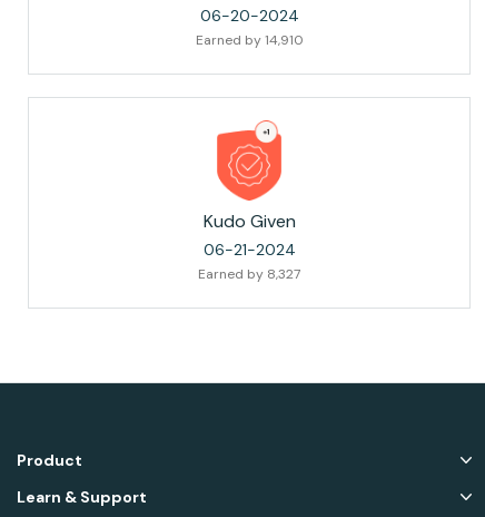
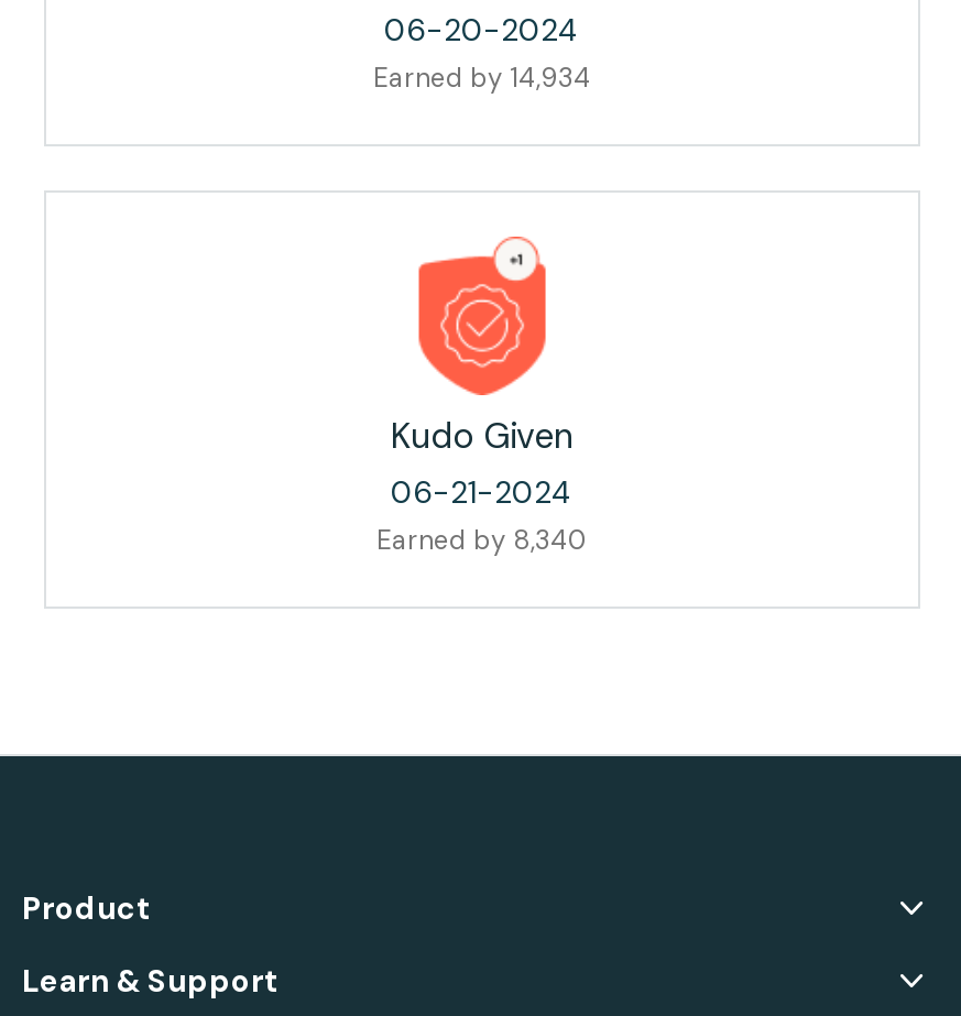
[195,31,303,49] Earned by 14,910 -> [373,61,591,96] Earned by 14,934
[198,265,300,283] Earned by 8,327 -> [376,523,588,558] Earned by 8,340

